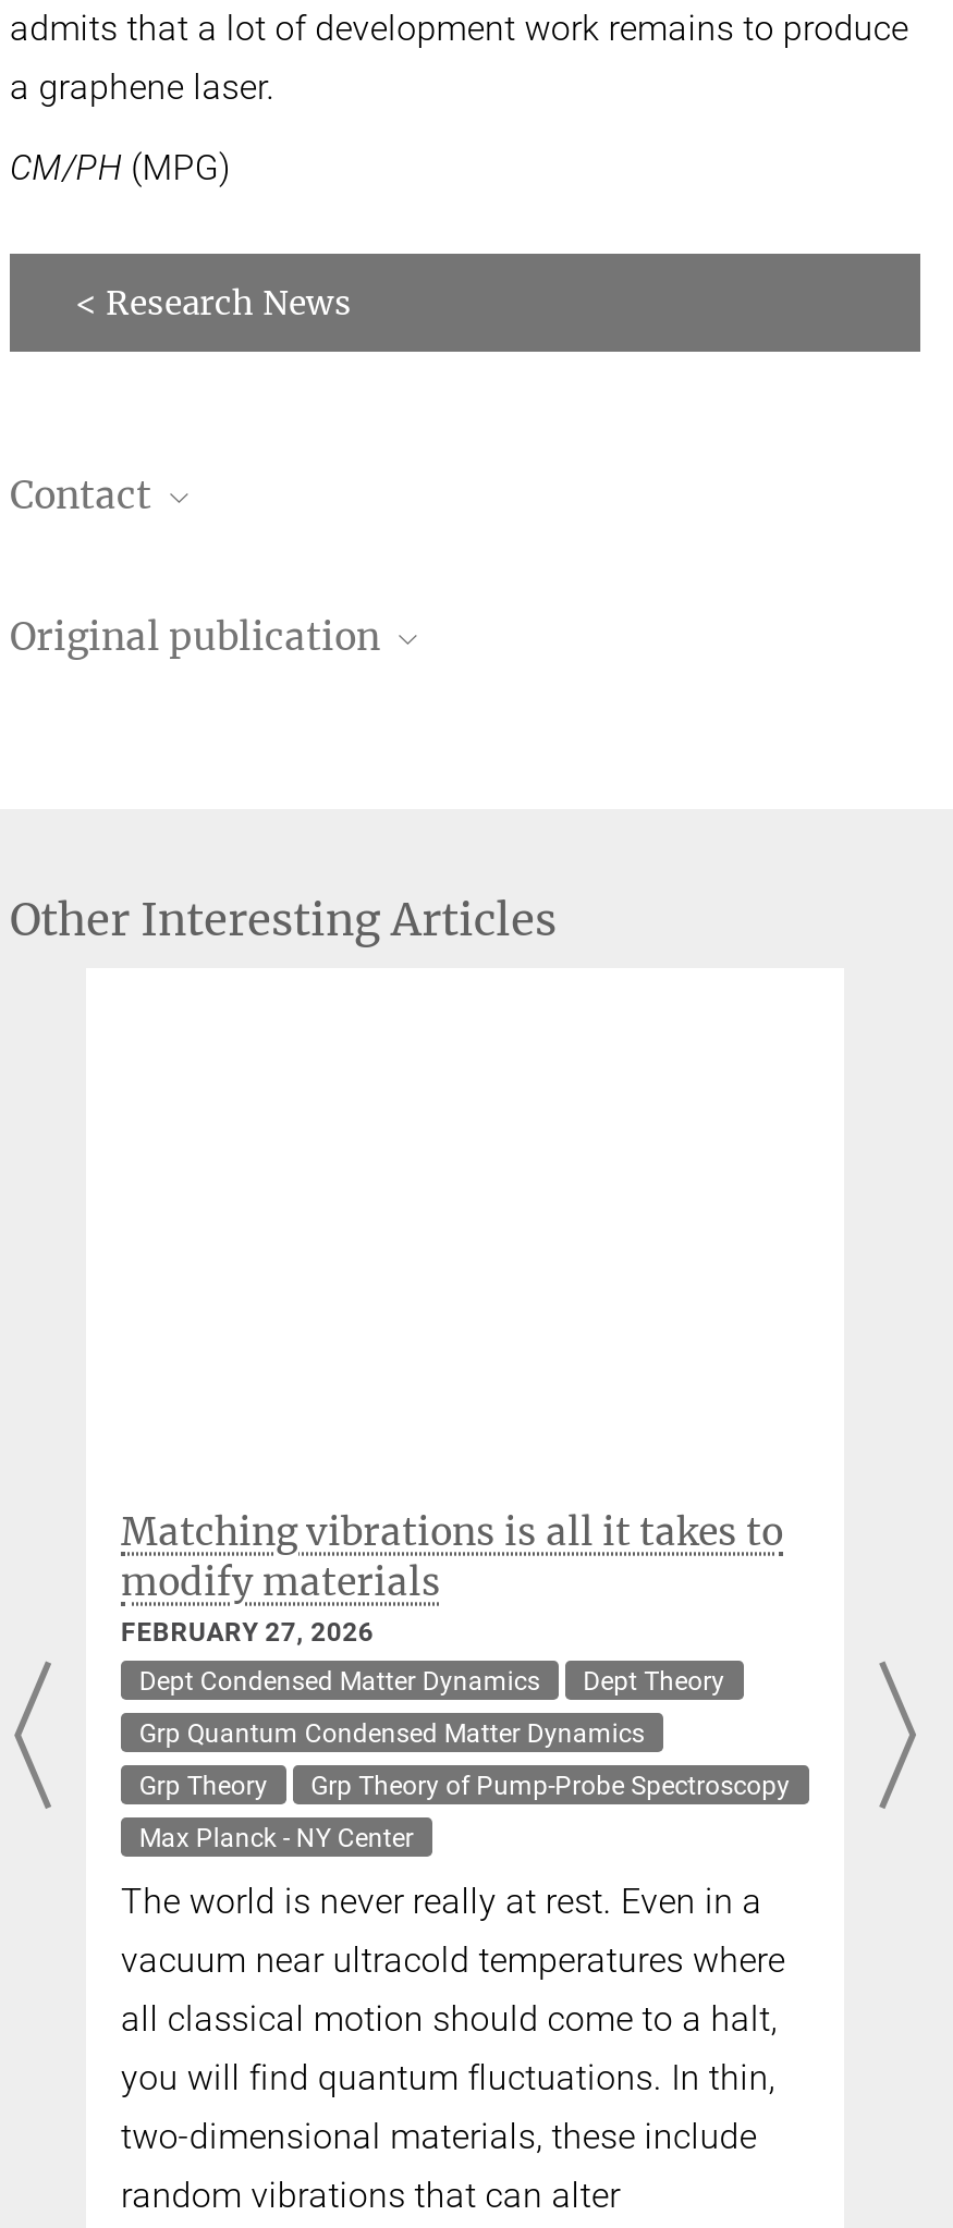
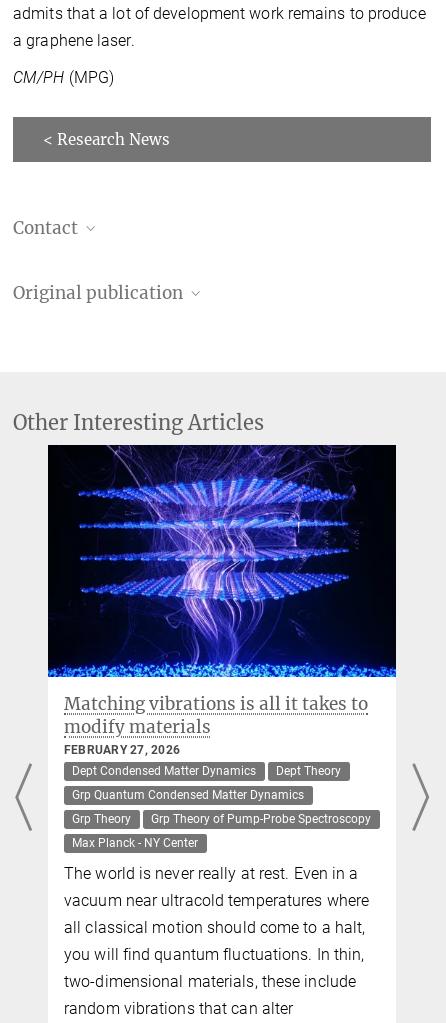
none -> [47,444,397,678] [image]

